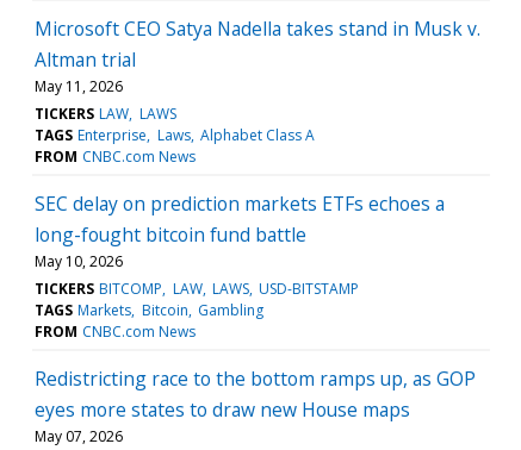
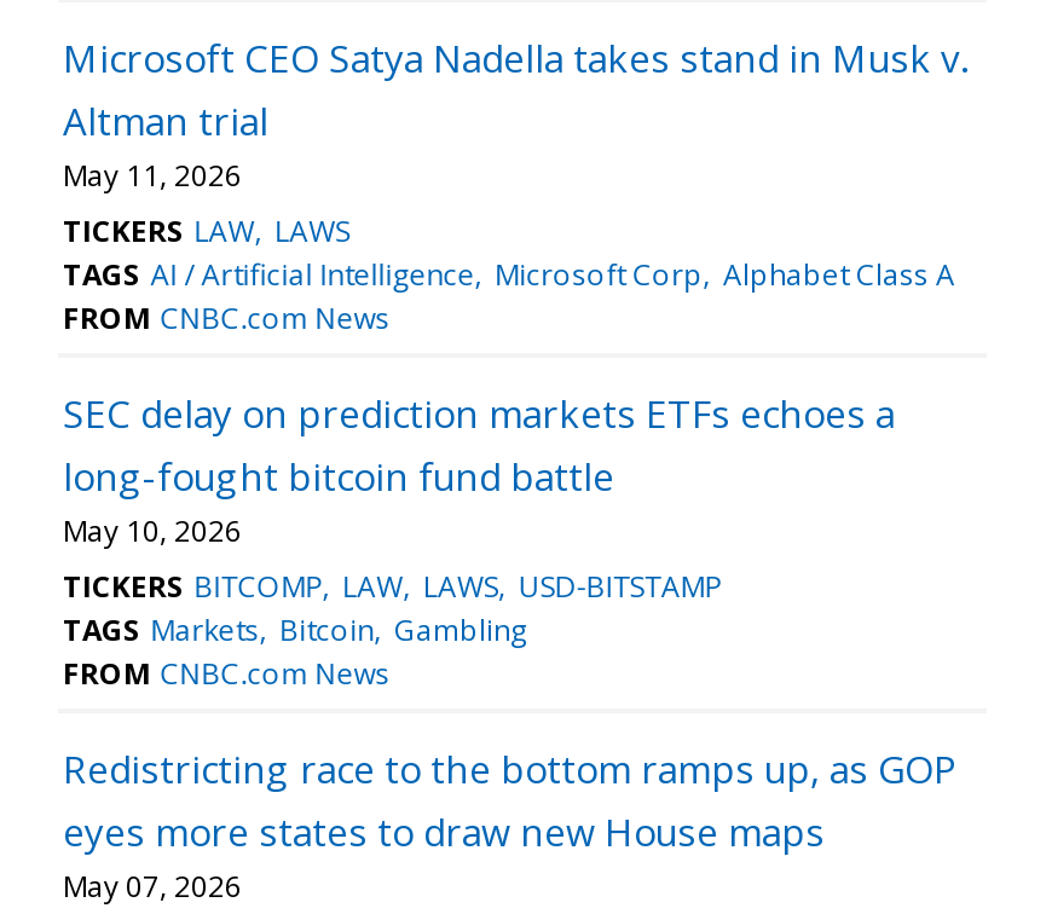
[35,125,315,145] TAGS Enterprise Laws Alphabet Class A -> [63,253,955,295] TAGS AI / Artificial Intelligence Microsoft Corp Alphabet Class A

